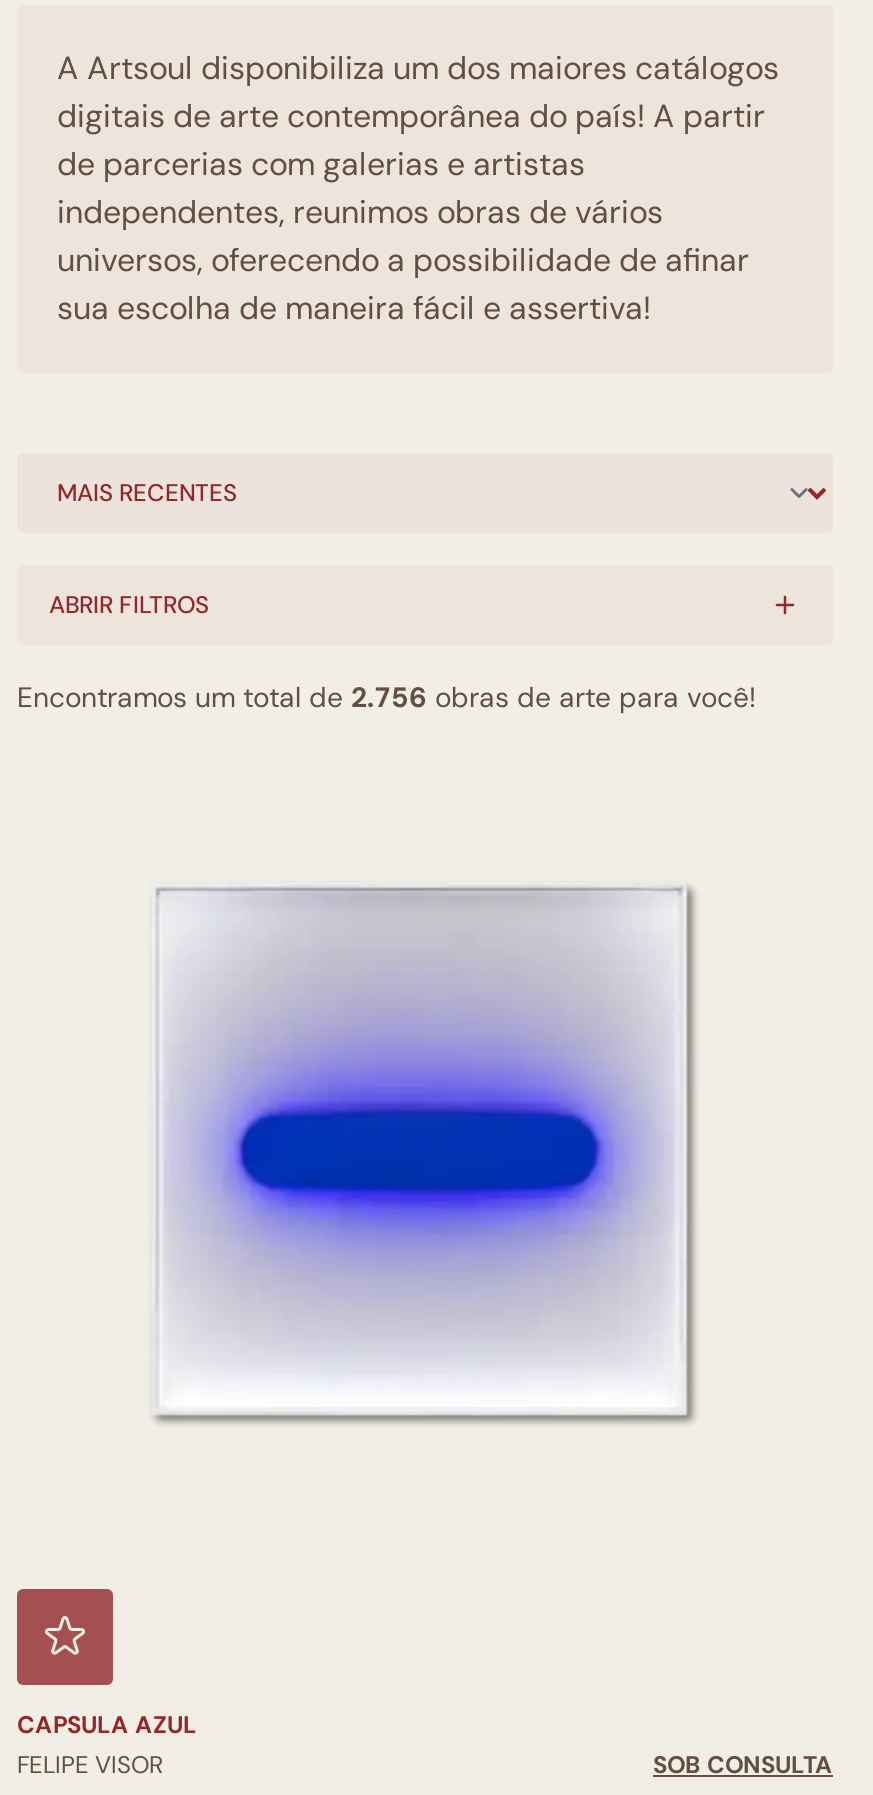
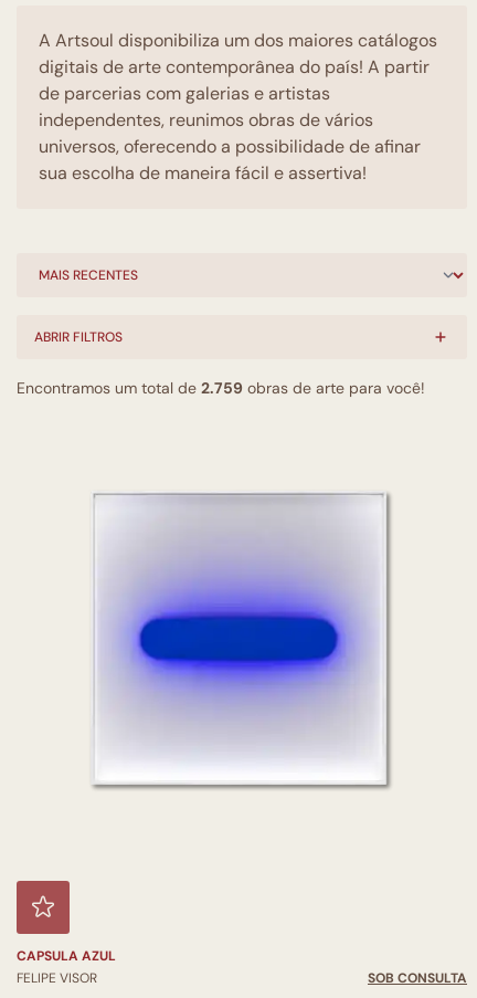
[17,680,757,716] Encontramos um total de 2.756 obras de arte para você! -> [17,378,425,398] Encontramos um total de 2.759 obras de arte para você!

